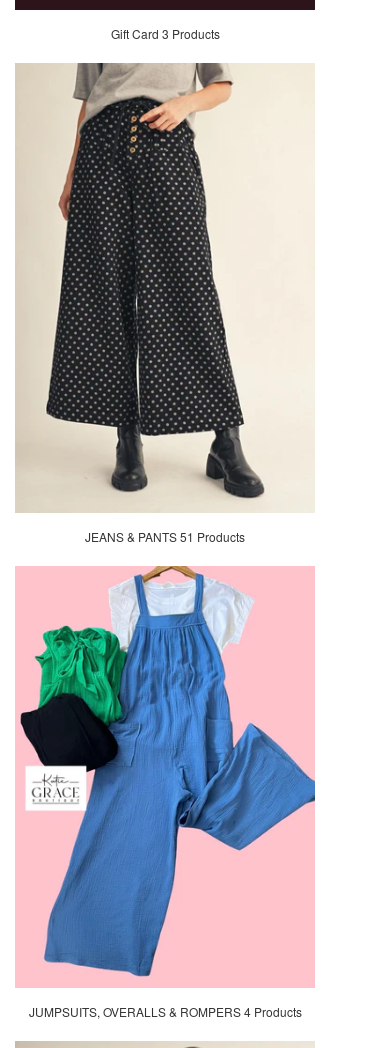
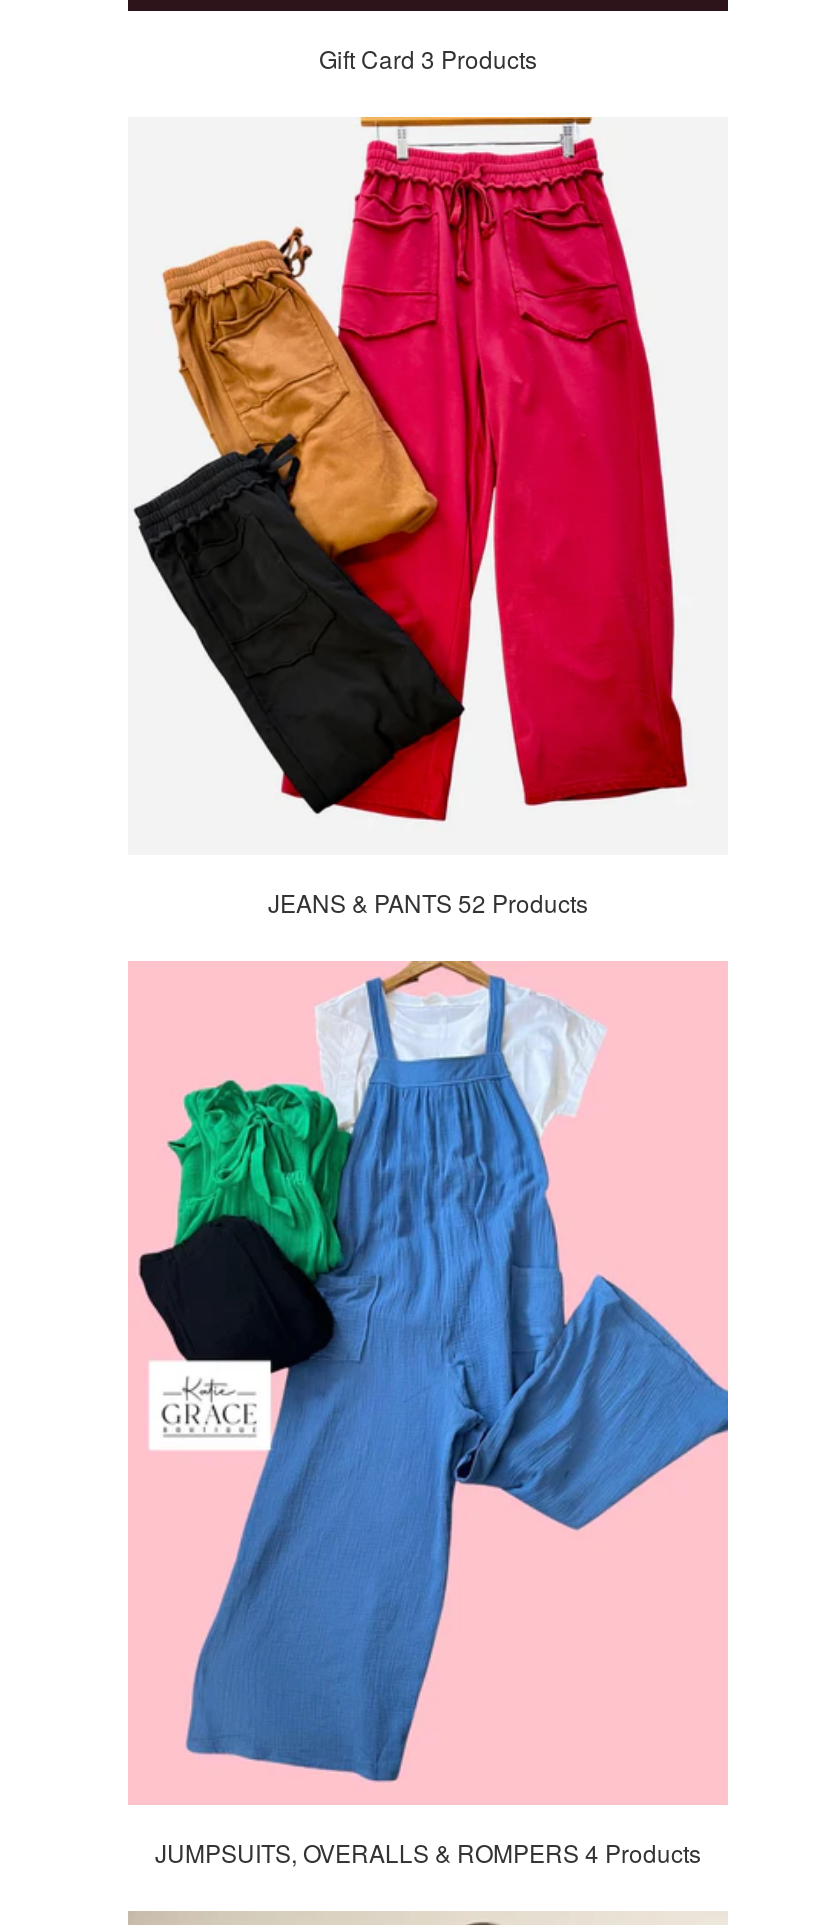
[15,62,294,545] [image] | JEANS & PANTS 51 Products -> [130,115,688,919] [image] | JEANS & PANTS 52 Products

